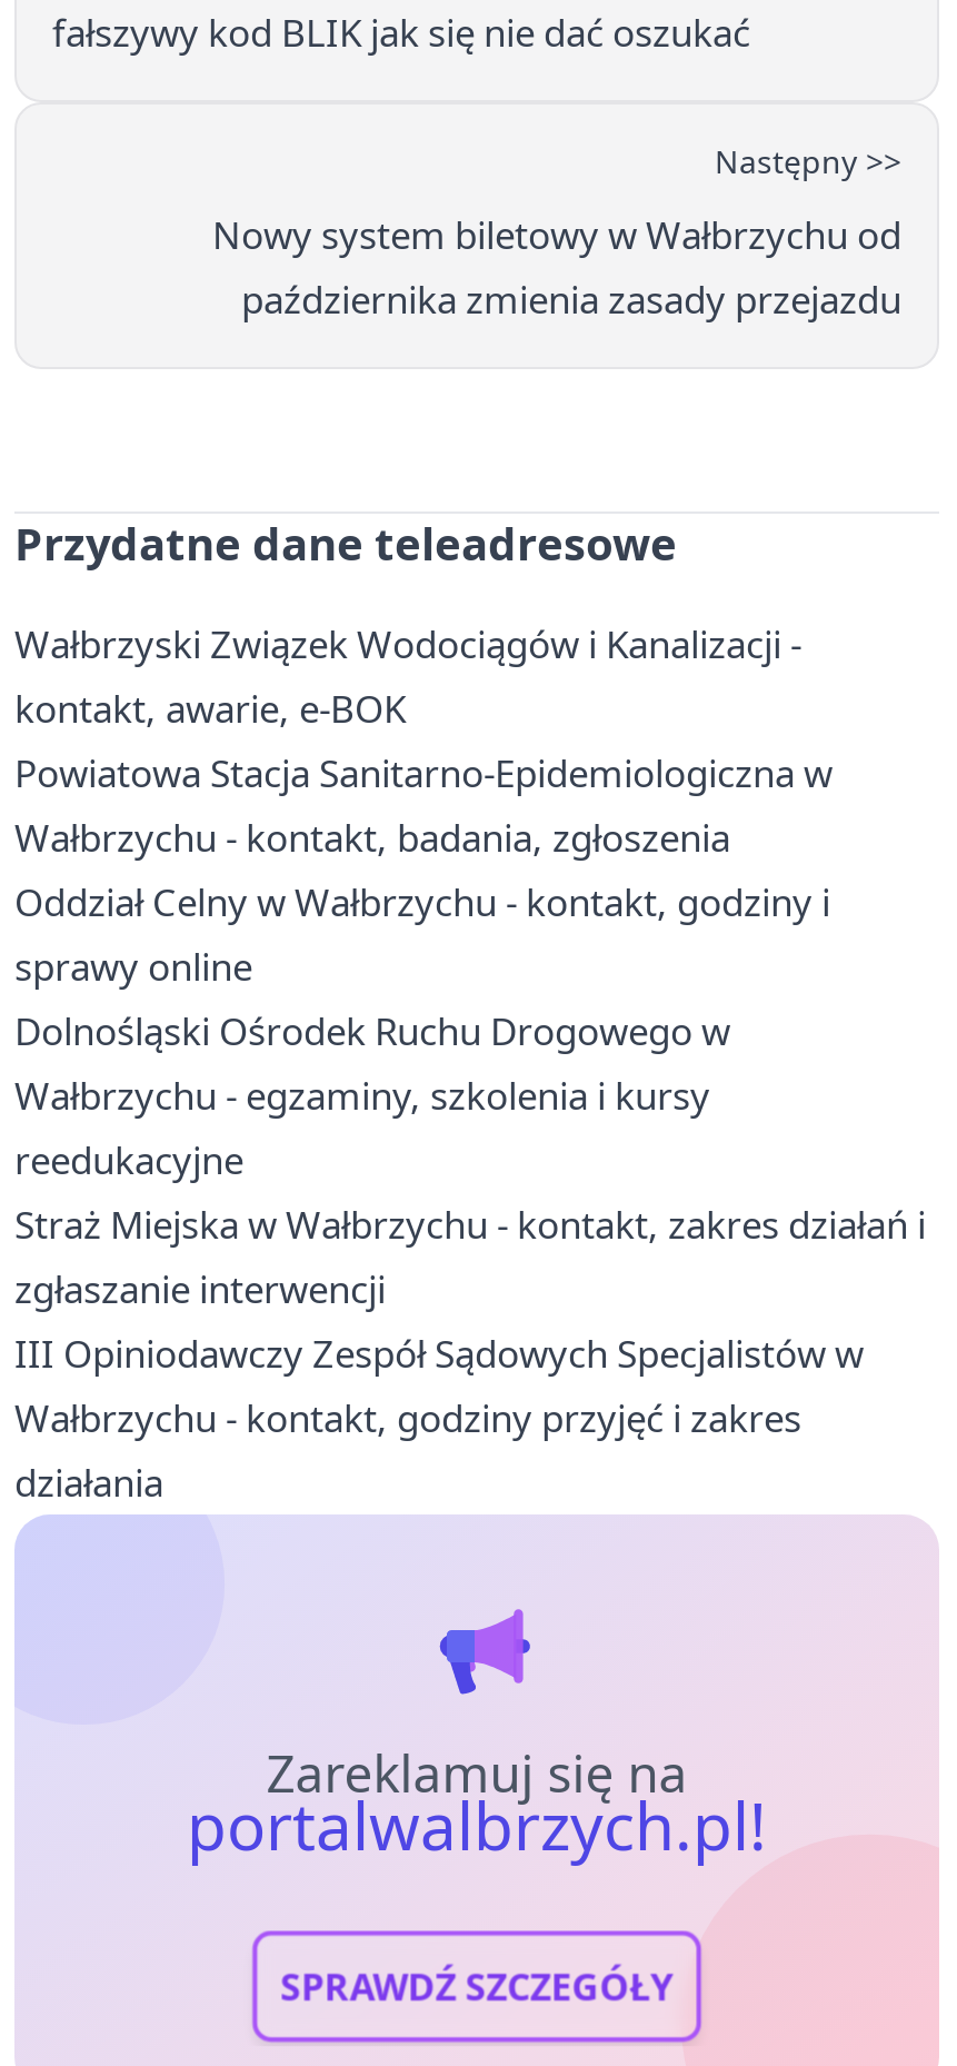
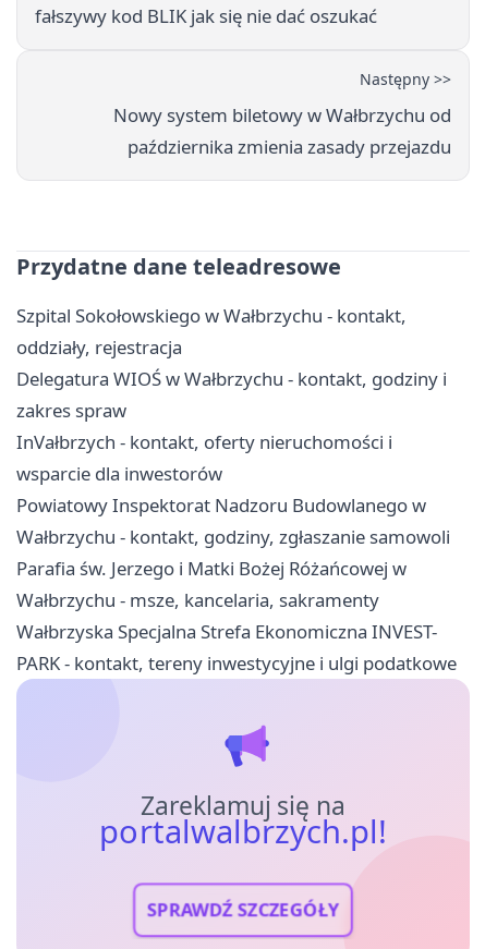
[14,619,926,1508] Wałbrzyski Związek Wodociągów i Kanalizacji - | kontakt, awarie, e-BOK | Powiatowa Stacja Sanitarno-Epidemiologiczna w | Wałbrzychu - kontakt, badania, zgłoszenia | Oddział Celny w Wałbrzychu - kontakt, godziny i | sprawy online | Dolnośląski Ośrodek Ruchu Drogowego w | Wałbrzychu - egzaminy, szkolenia i kursy | reedukacyjne | Straż Miejska w Wałbrzychu - kontakt, zakres działań i | zgłaszanie interwencji | III Opiniodawczy Zespół Sądowych Specjalistów w | Wałbrzychu - kontakt, godziny przyjęć i zakres | działania -> [16,303,457,676] Szpital Sokołowskiego w Wałbrzychu - kontakt, | oddziały, rejestracja | Delegatura WIOŚ w Wałbrzychu - kontakt, godziny i | zakres spraw | InVałbrzych - kontakt, oferty nieruchomości i | wsparcie dla inwestorów | Powiatowy Inspektorat Nadzoru Budowlanego w | Wałbrzychu - kontakt, godziny, zgłaszanie samowoli | Parafia św. Jerzego i Matki Bożej Różańcowej w | Wałbrzychu - msze, kancelaria, sakramenty | Wałbrzyska Specjalna Strefa Ekonomiczna INVEST- | PARK - kontakt, tereny inwestycyjne i ulgi podatkowe

